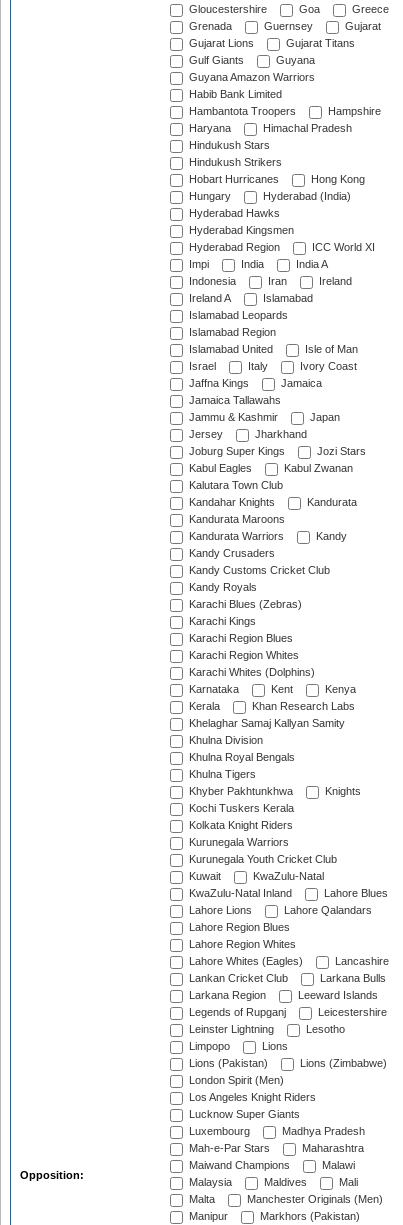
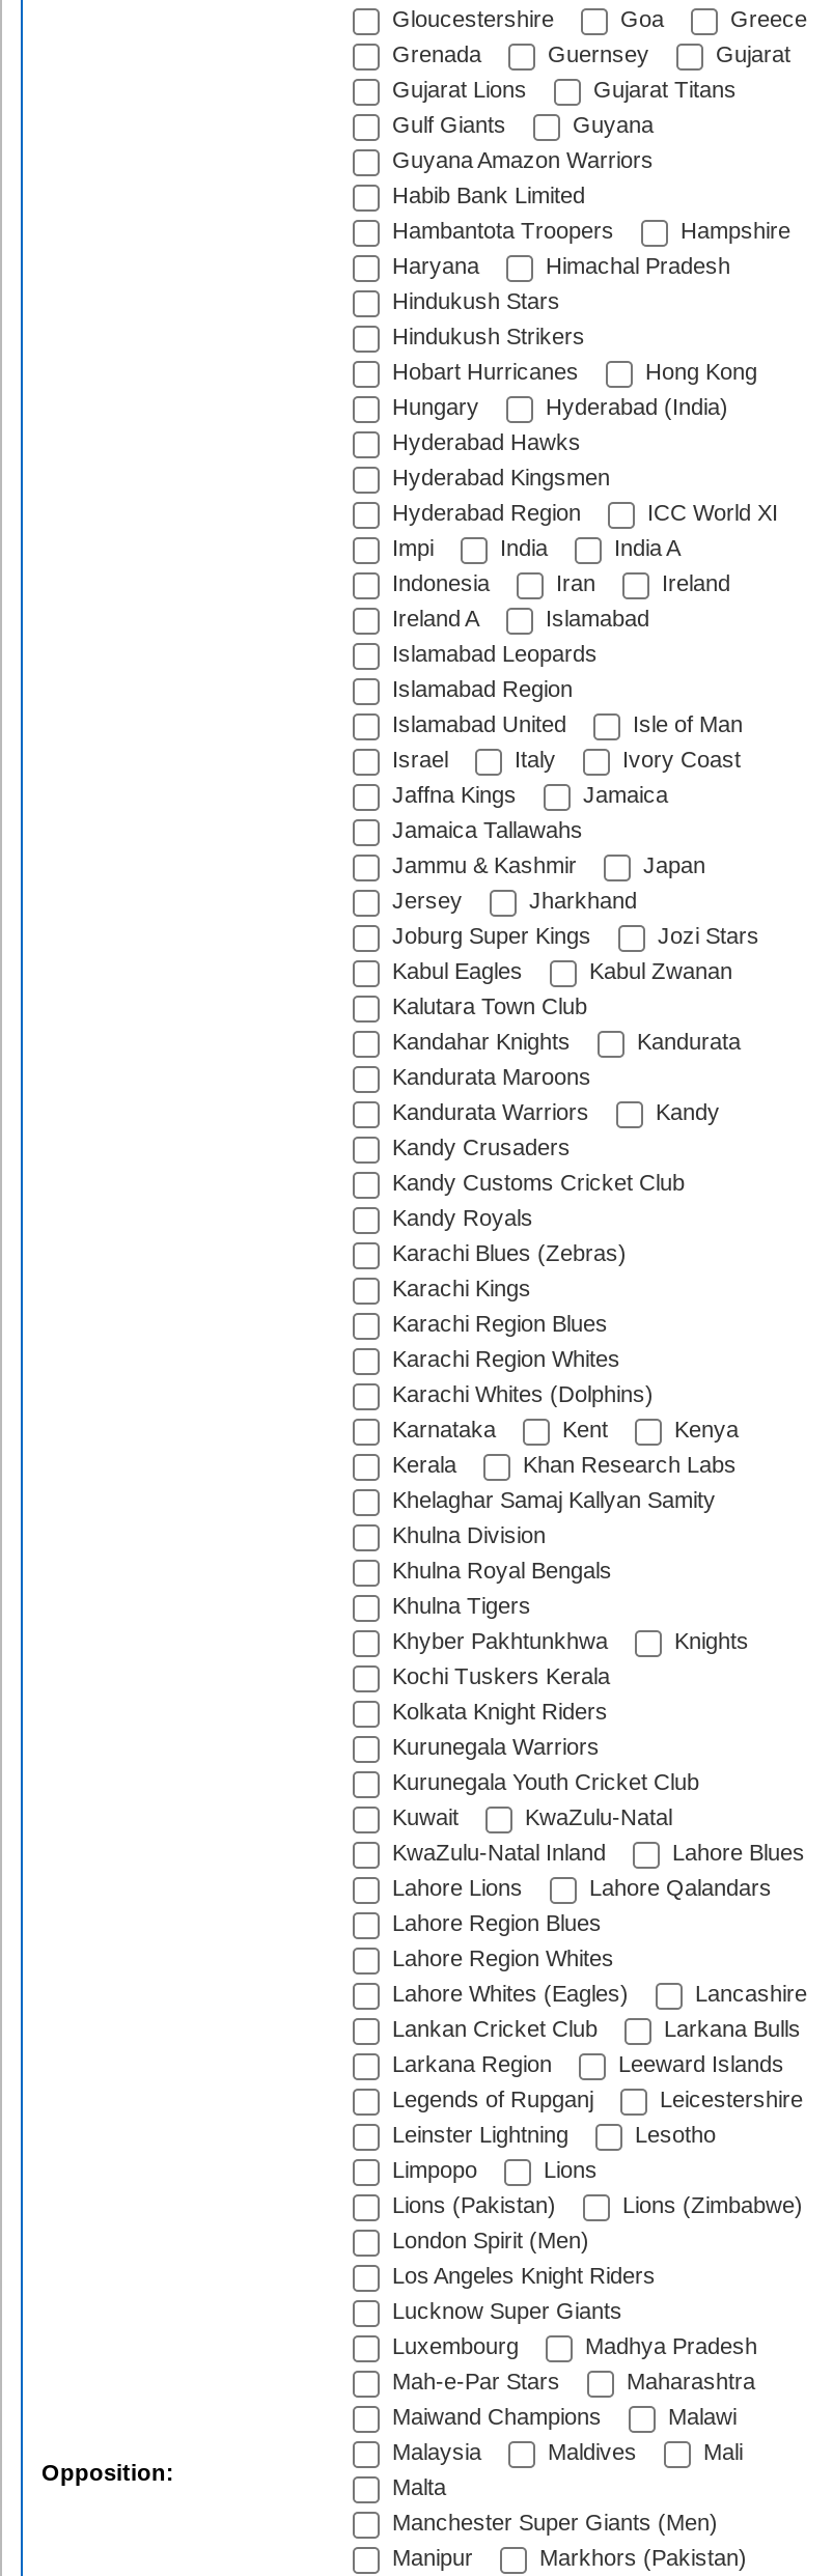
[244,1193,383,1205] Manchester Originals (Men) -> [386,2510,718,2535] Manchester Super Giants (Men)

